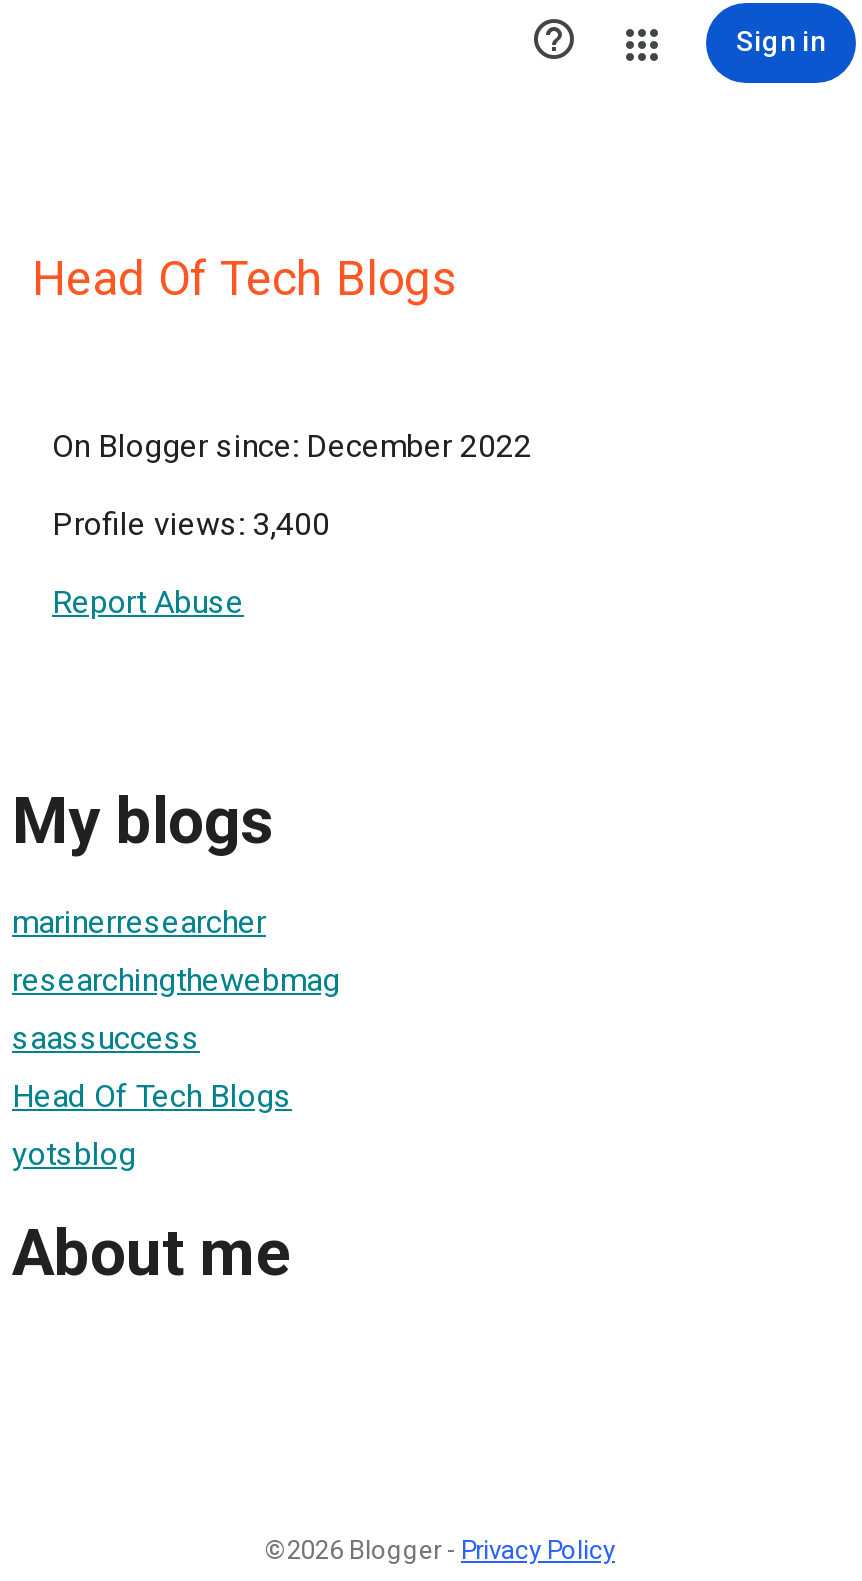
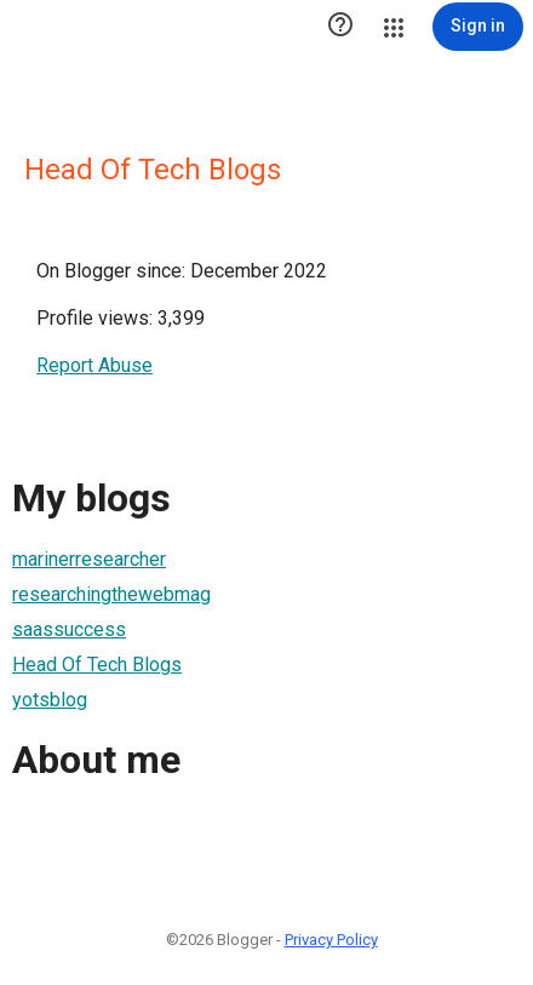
[52,505,330,543] Profile views: 3,400 -> [36,307,205,330] Profile views: 3,399

